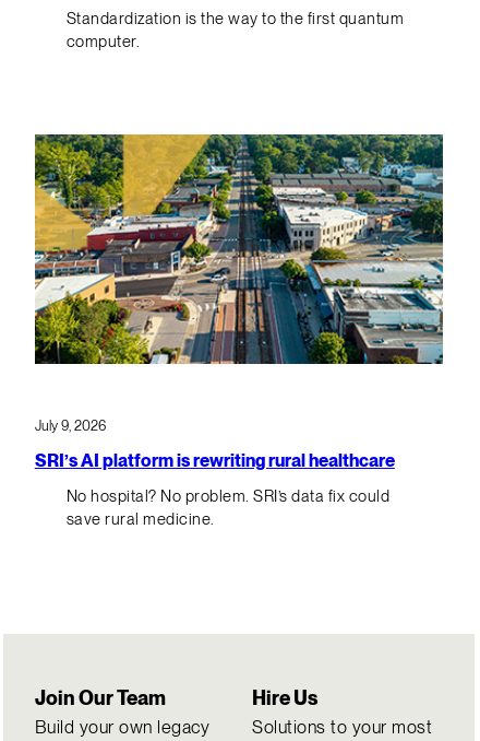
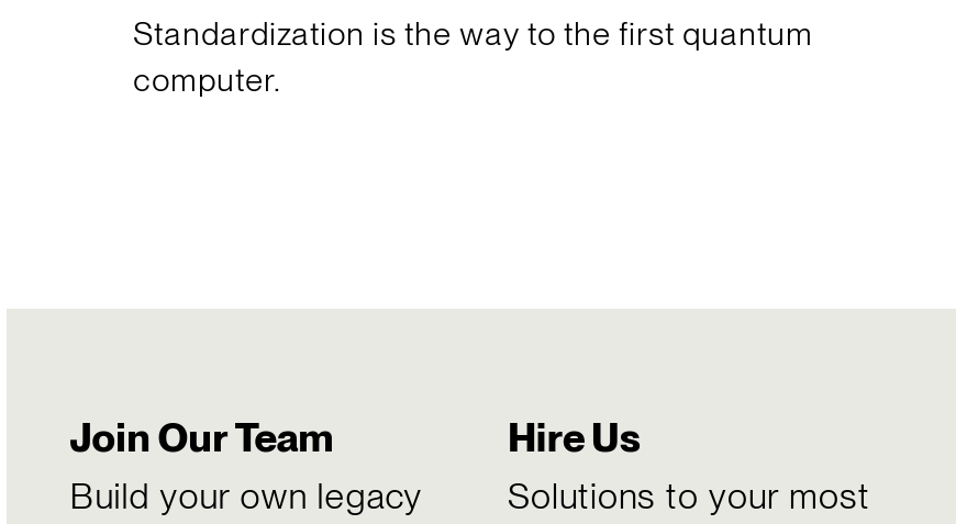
[34,133,444,365] [image] -> none
[35,417,395,529] July 9, 2026 | SRI’s AI platform is rewriting rural healthcare | No hospital? No problem. SRI’s data fix could | save rural medicine. -> none

